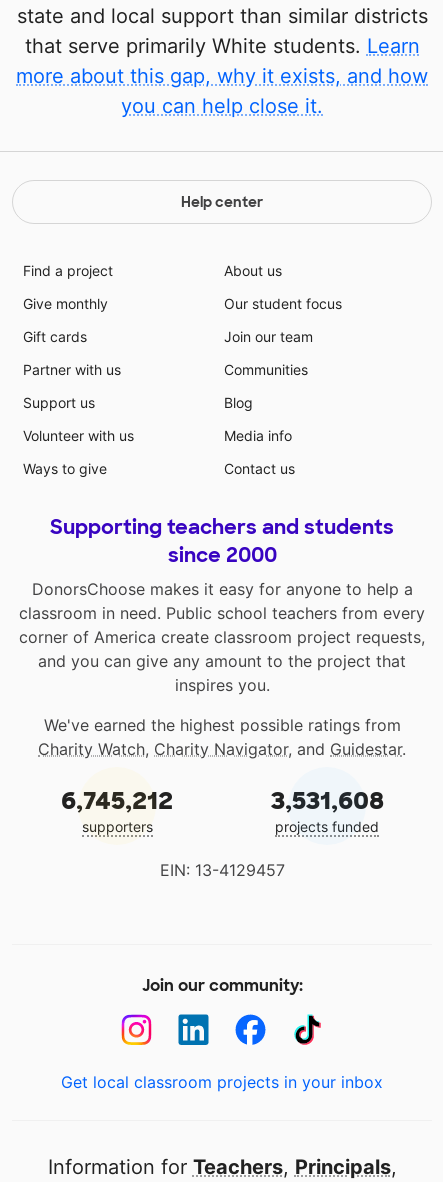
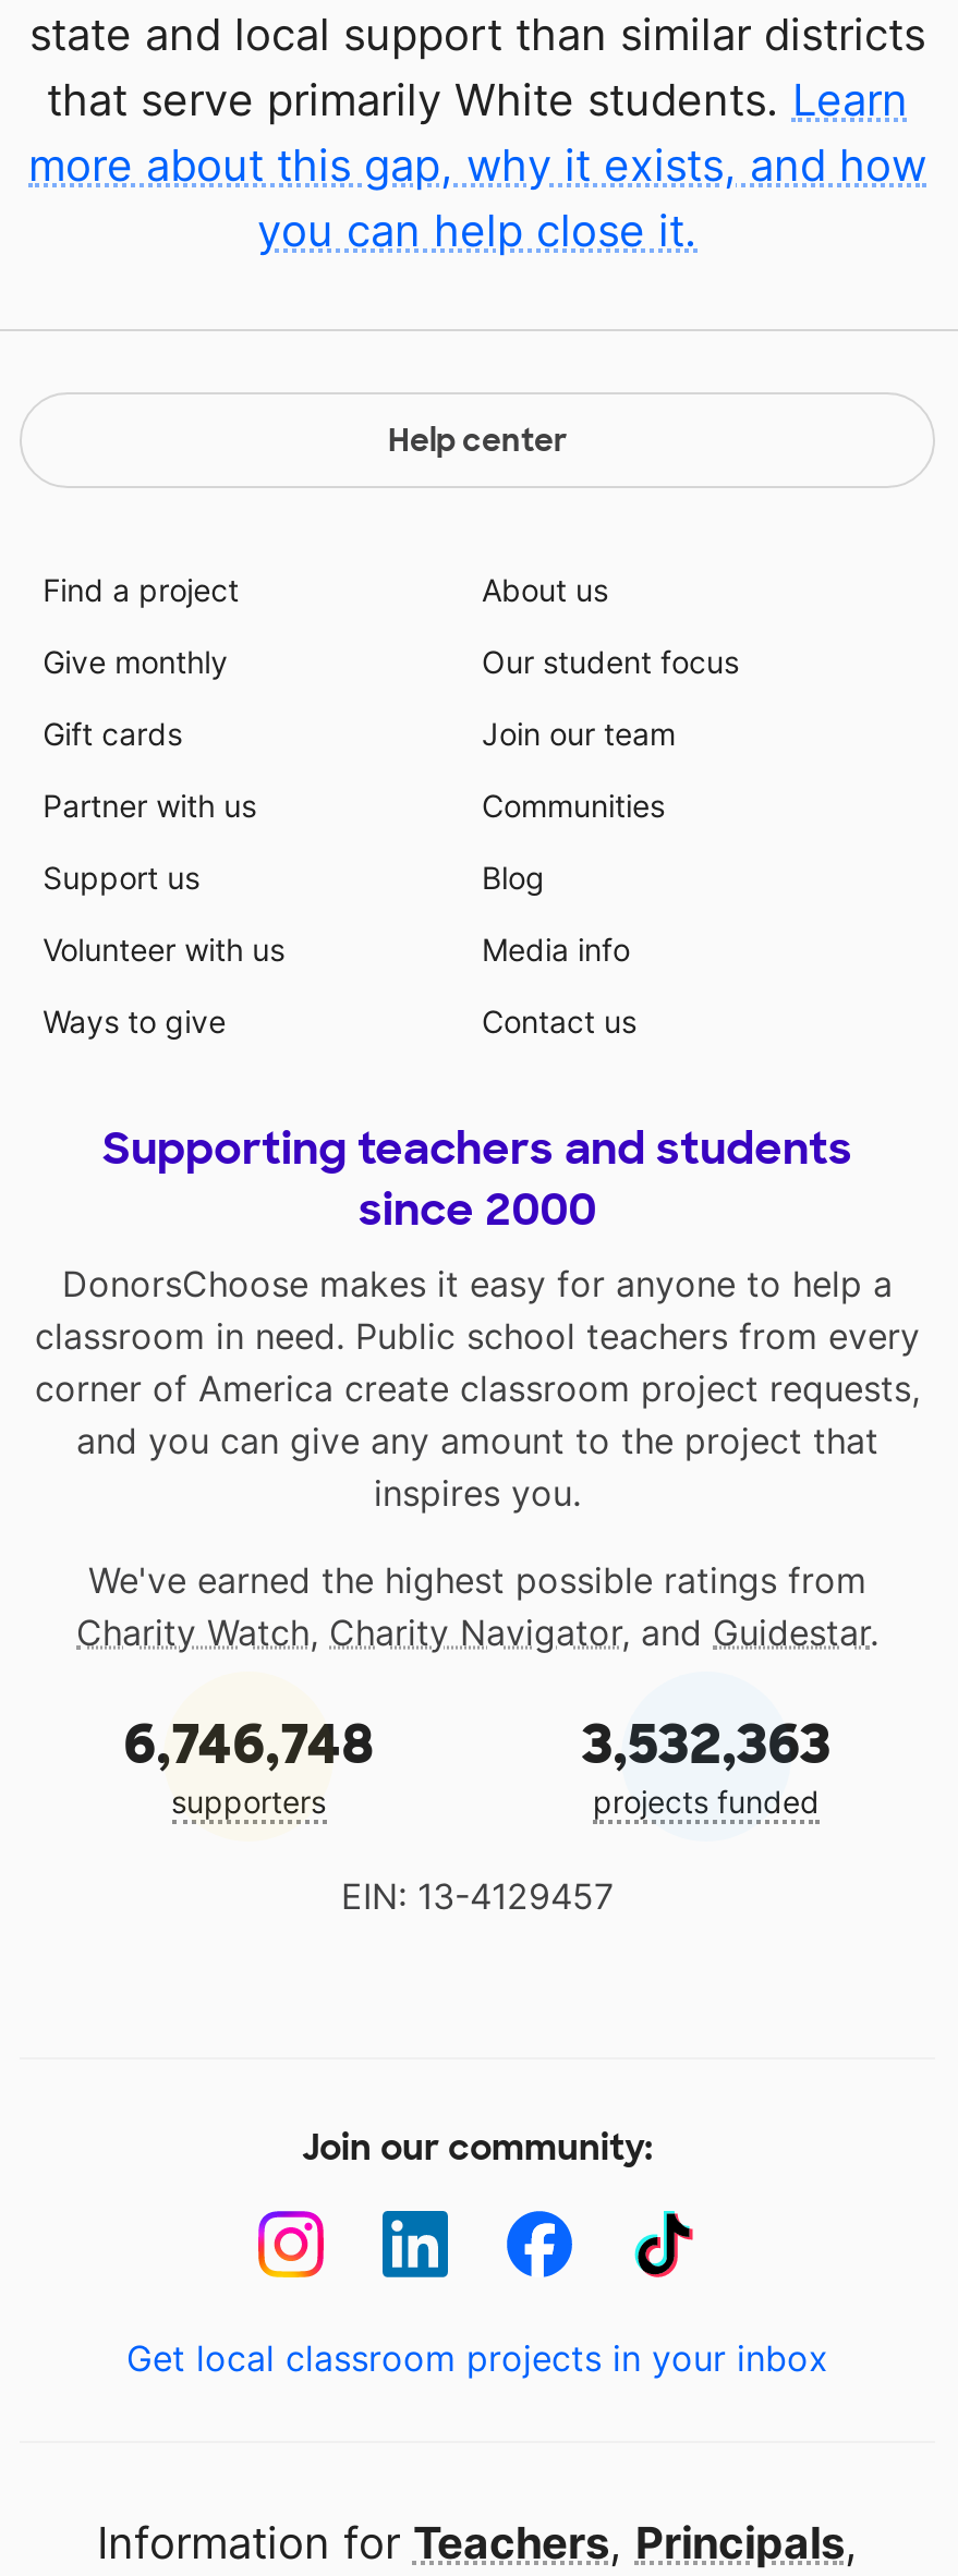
[61,785,173,816] 6,745,212 -> [123,1712,374,1779] 6,746,748
[270,785,383,816] 3,531,608 -> [582,1712,830,1779] 3,532,363

